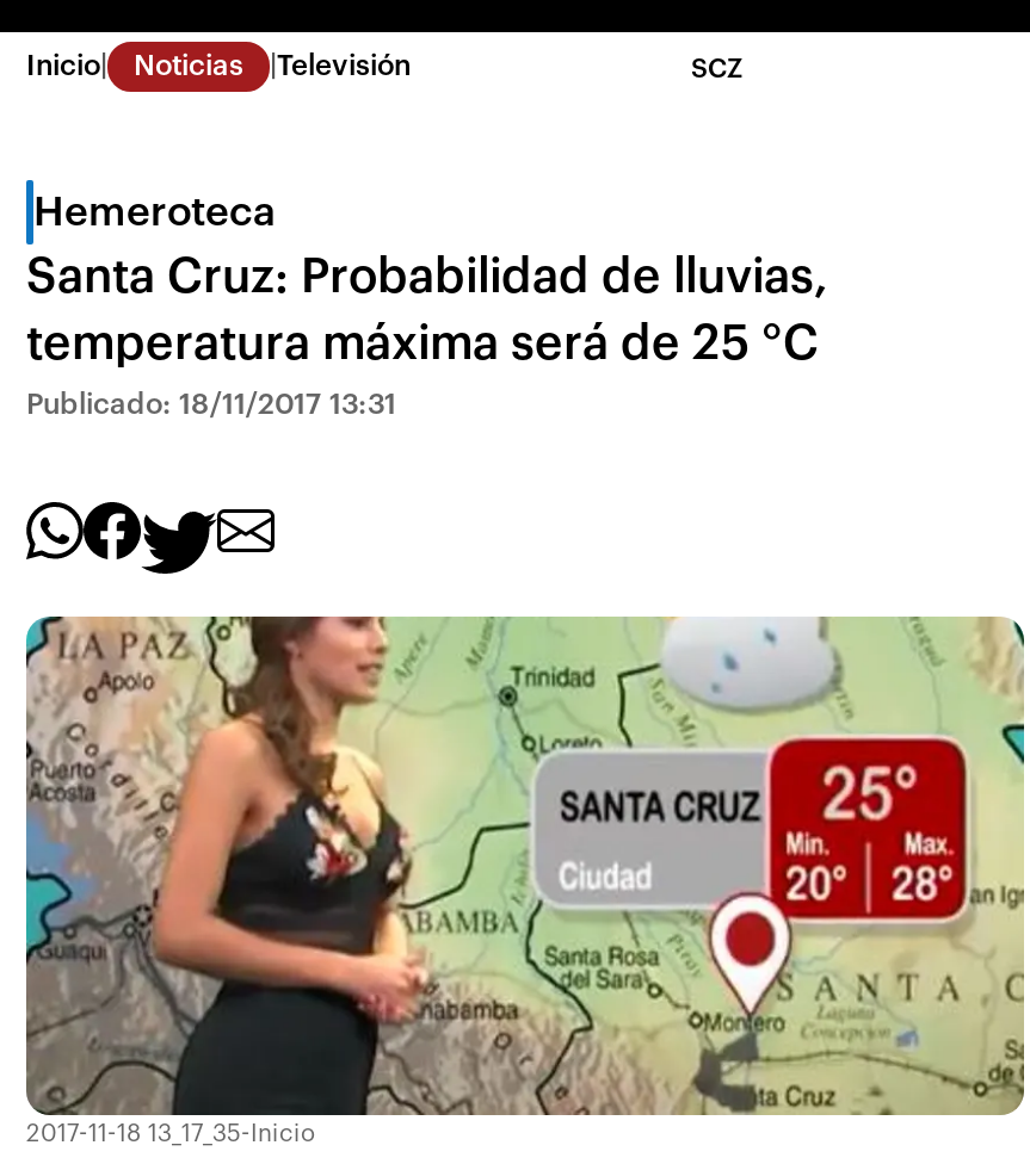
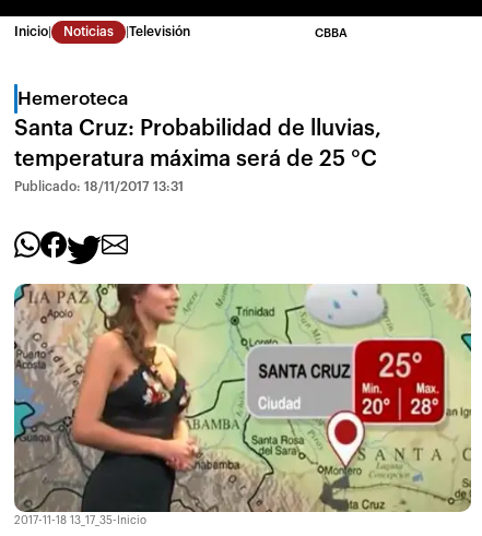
[691,56,744,82] SCZ -> [314,27,347,39] CBBA

